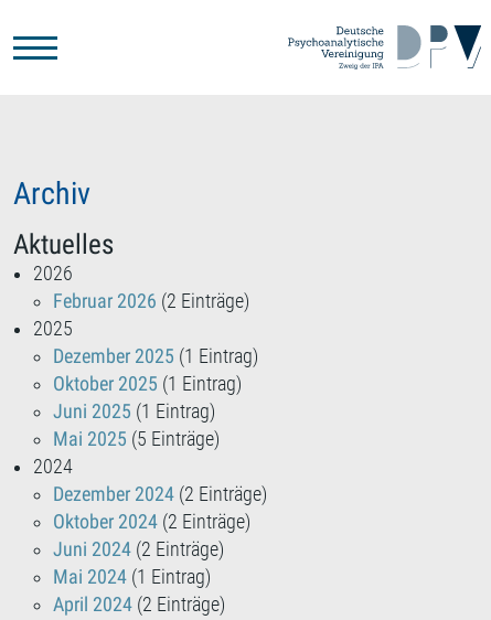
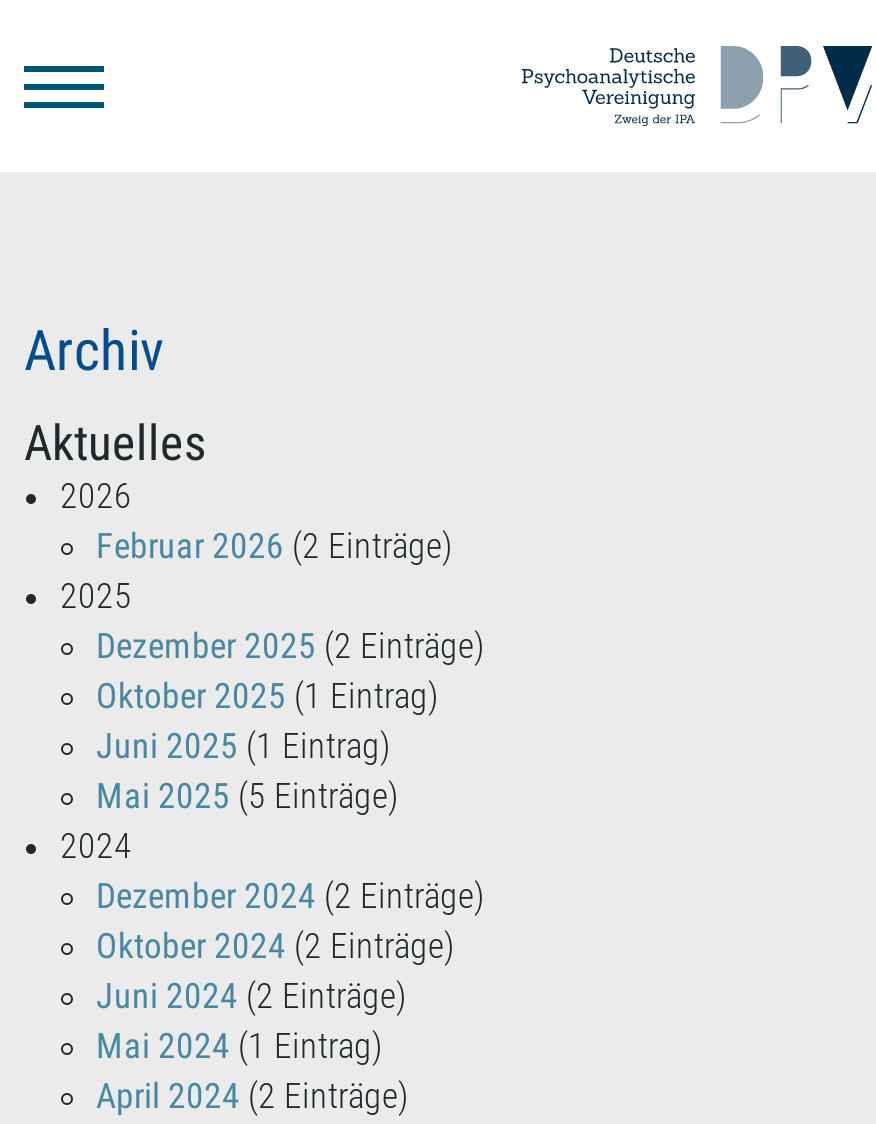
[53,346,258,368] Dezember 2025 (1 Eintrag) -> [96,626,484,666] Dezember 2025 (2 Einträge)

